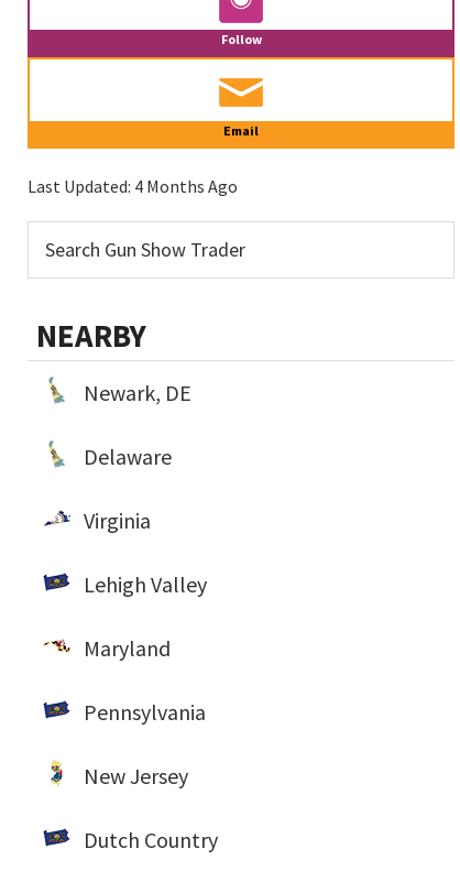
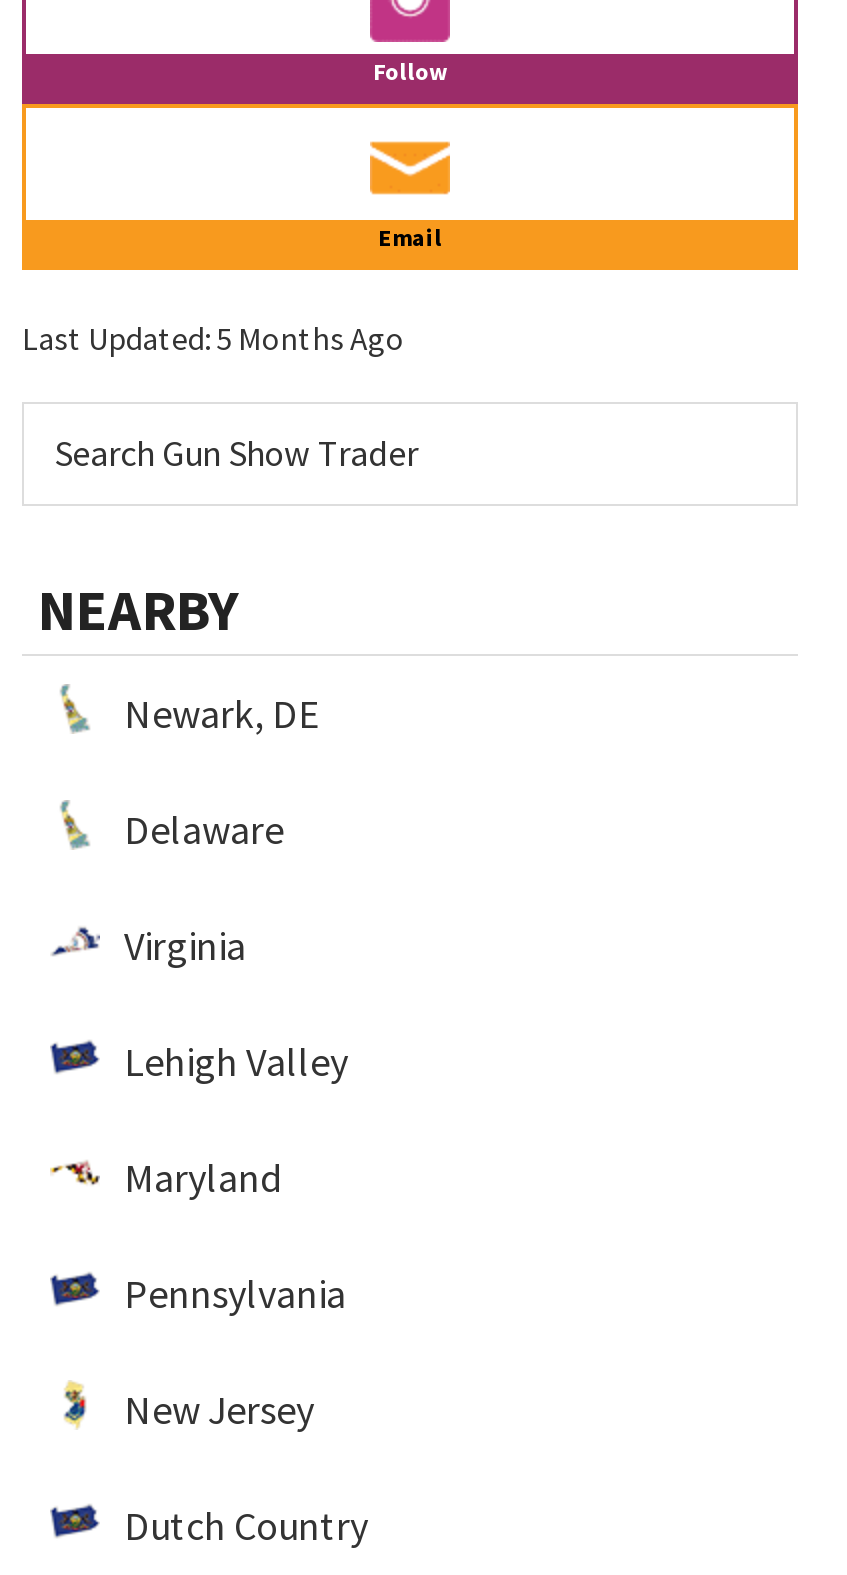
[28,175,238,197] Last Updated: 4 Months Ago -> [22,318,404,358] Last Updated: 5 Months Ago

